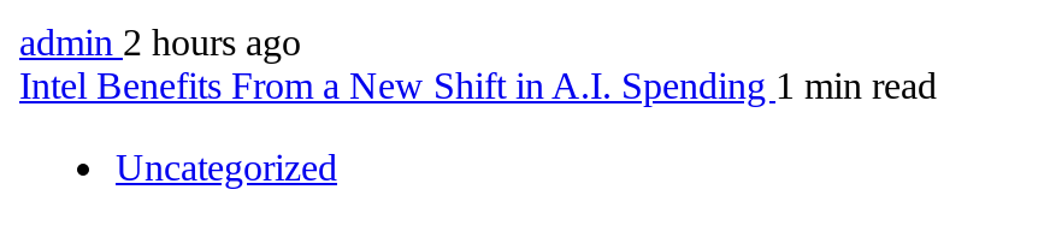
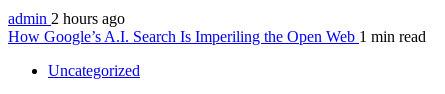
[19,65,937,106] Intel Benefits From a New Shift in A.I. Spending 1 min read -> [8,28,426,45] How Google’s A.I. Search Is Imperiling the Open Web 1 min read

